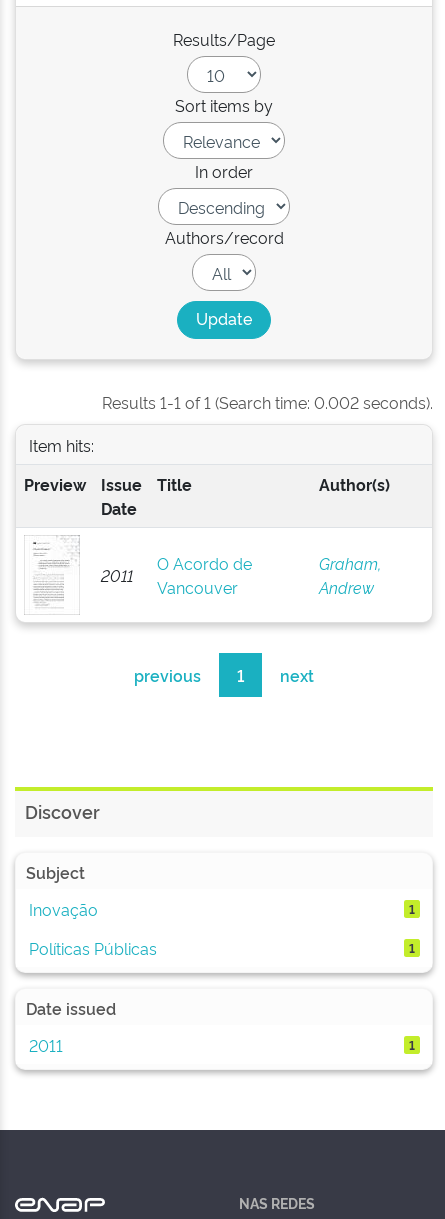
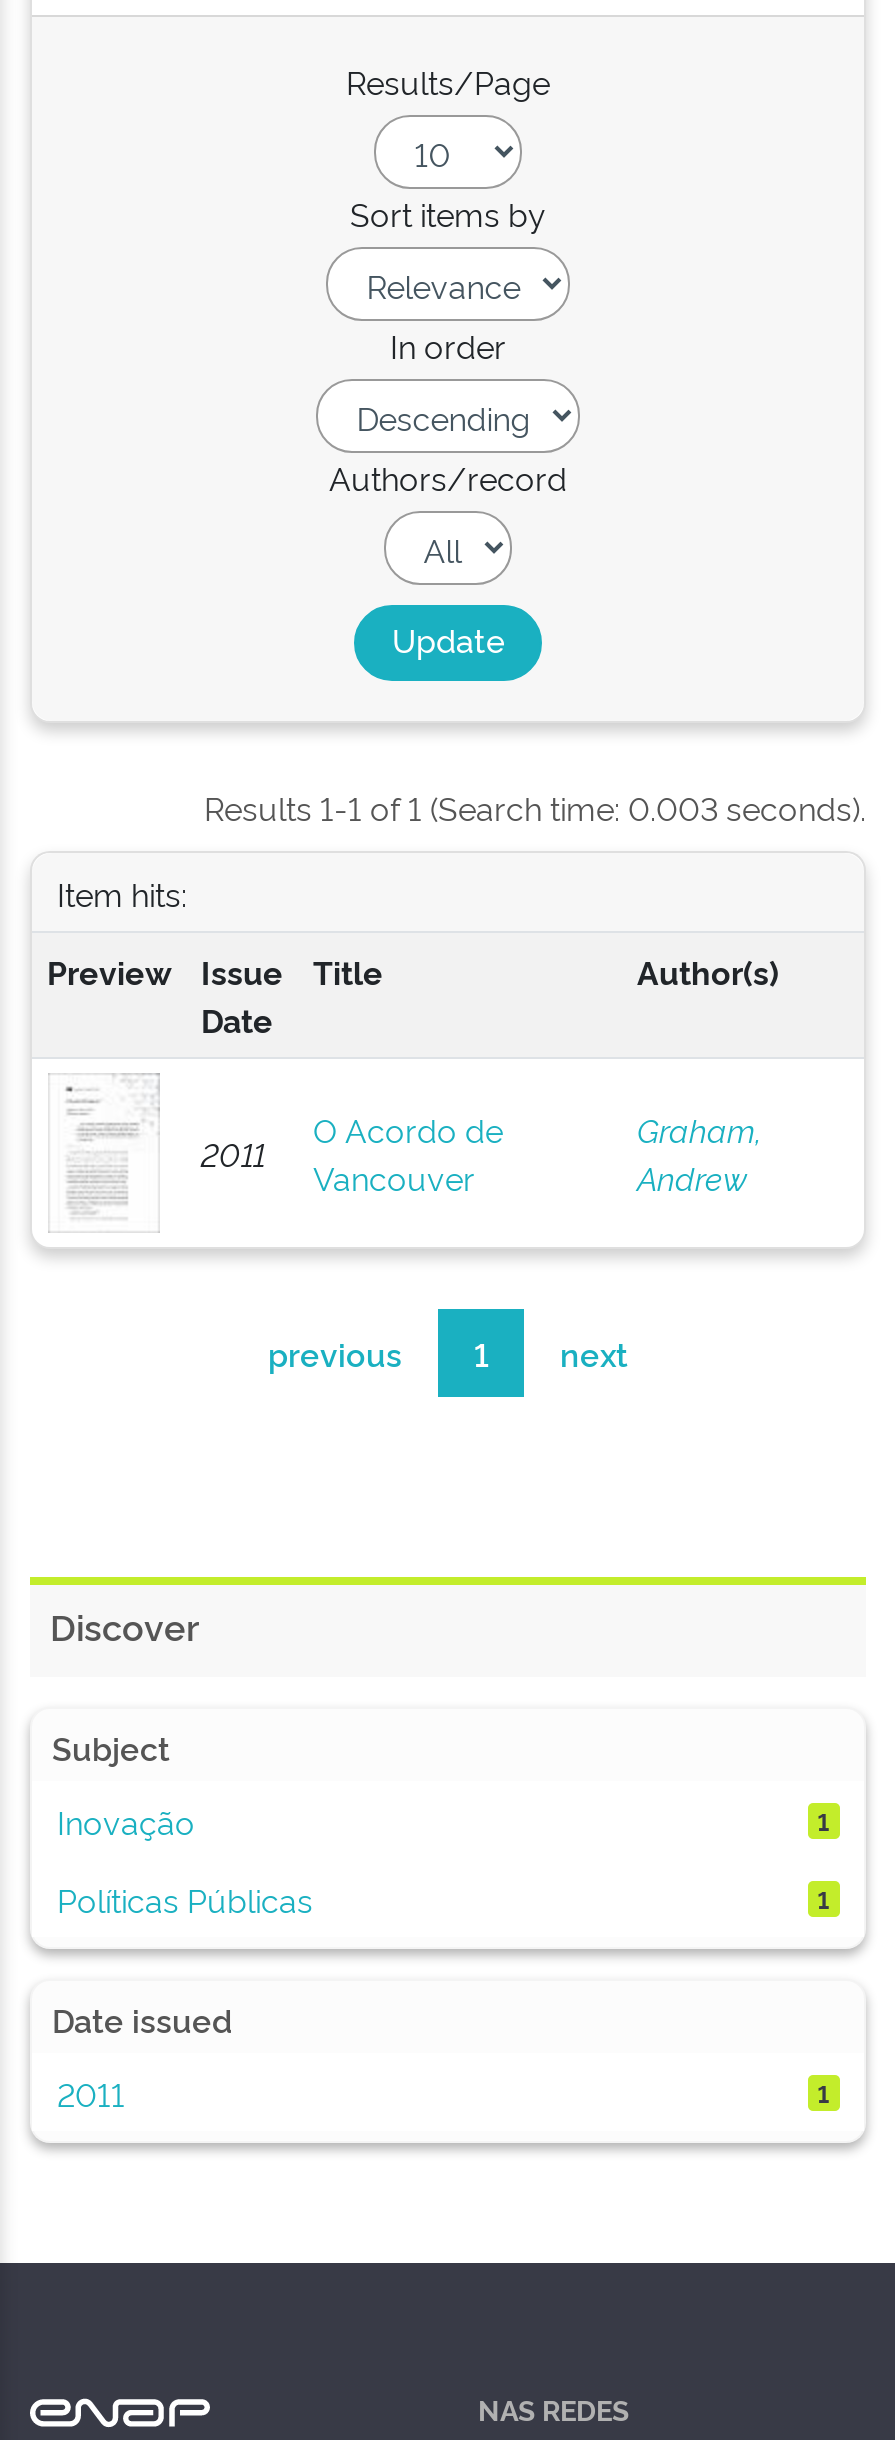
[102,391,433,413] Results 1-1 of 1 (Search time: 0.002 seconds). -> [204,785,866,829] Results 1-1 of 1 (Search time: 0.003 seconds).

